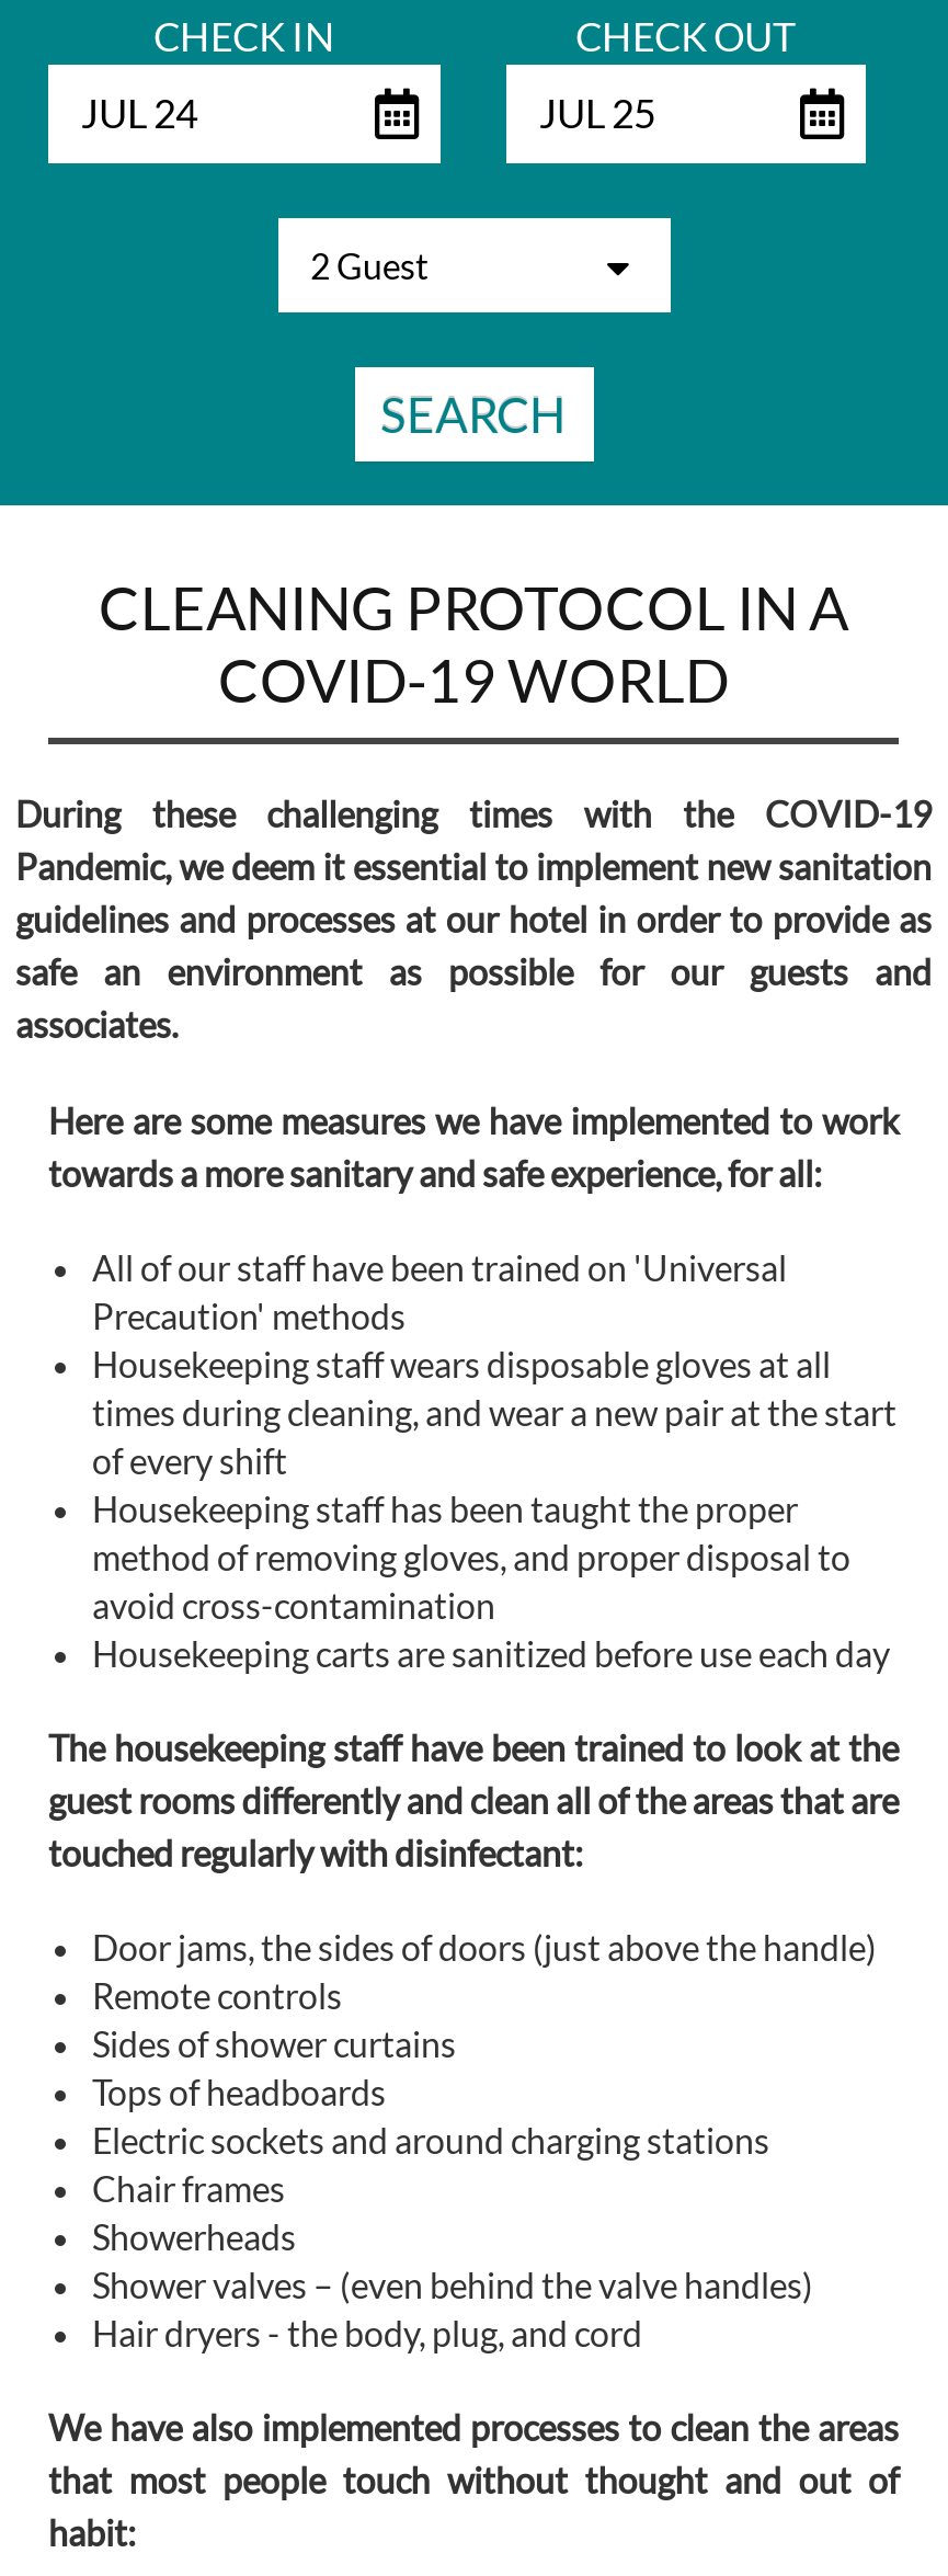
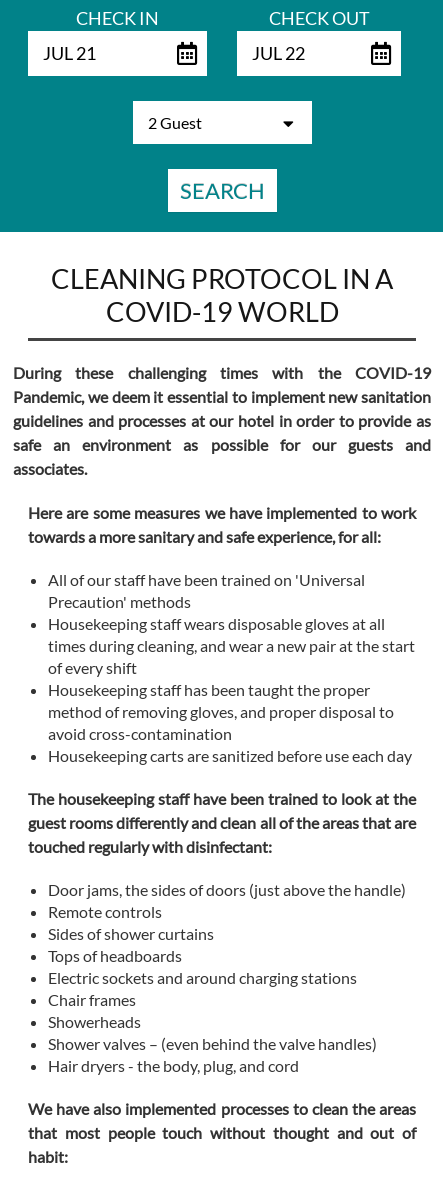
[81,89,197,137] JUL 24 -> [43,42,96,64] JUL 21
[539,89,655,137] JUL 25 -> [252,42,305,64] JUL 22

